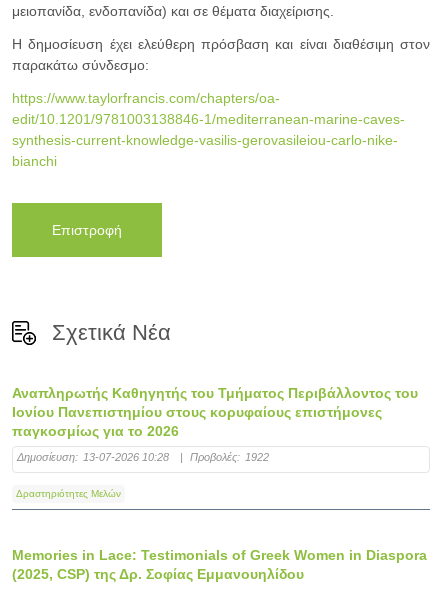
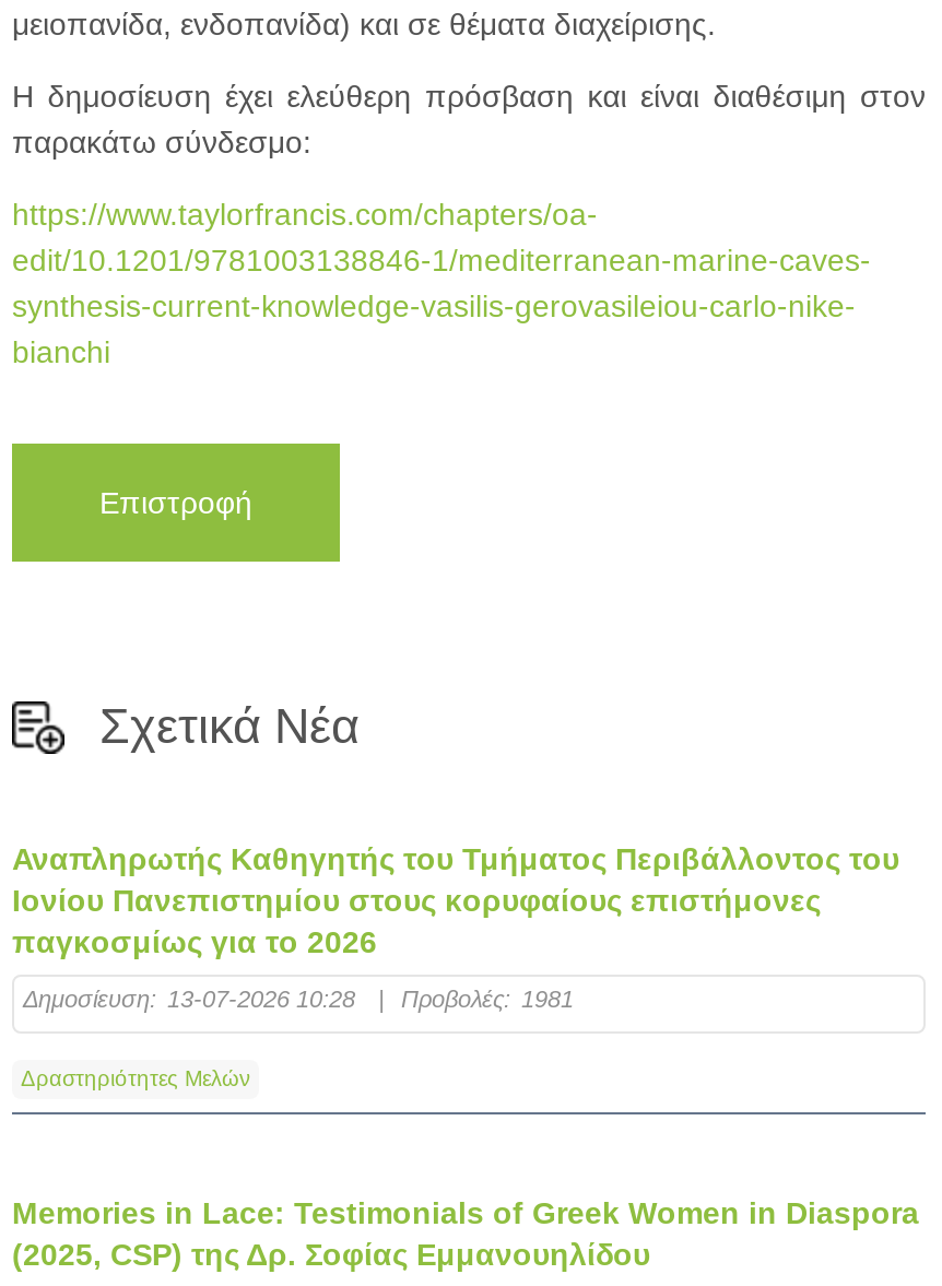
[190,451,269,463] Προβολές: 1922 -> [401,986,574,1012] Προβολές: 1981

